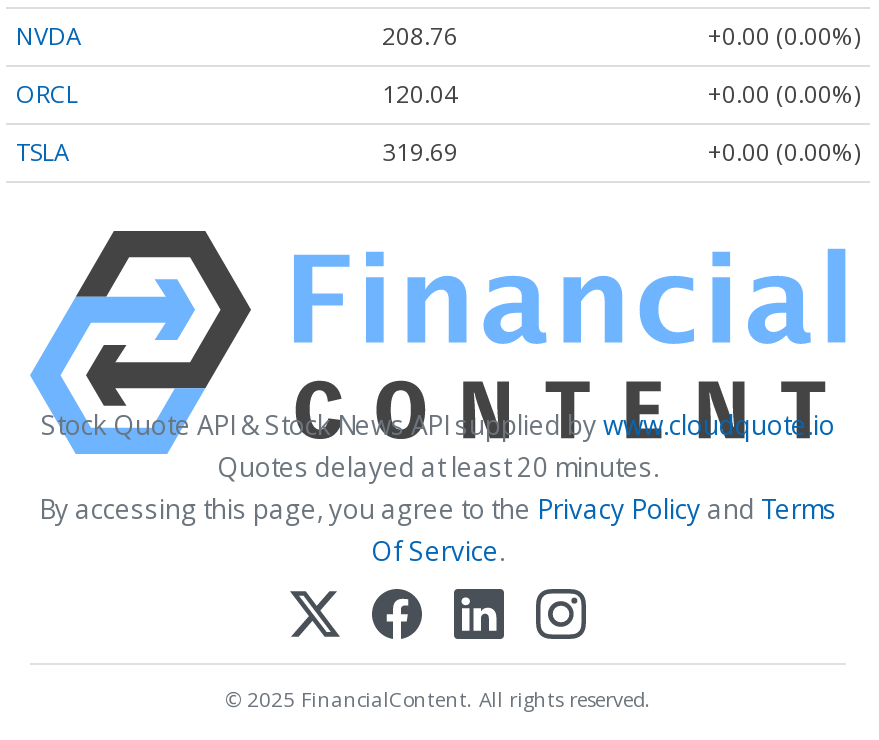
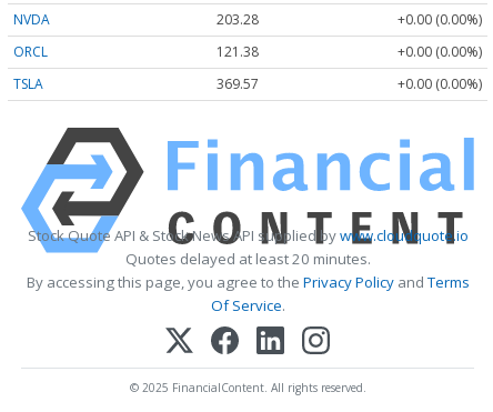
[382,18,458,52] 208.76 -> [217,10,259,29] 203.28
[382,76,458,110] 120.04 -> [217,42,259,61] 121.38
[382,134,458,168] 319.69 -> [217,75,259,94] 369.57

